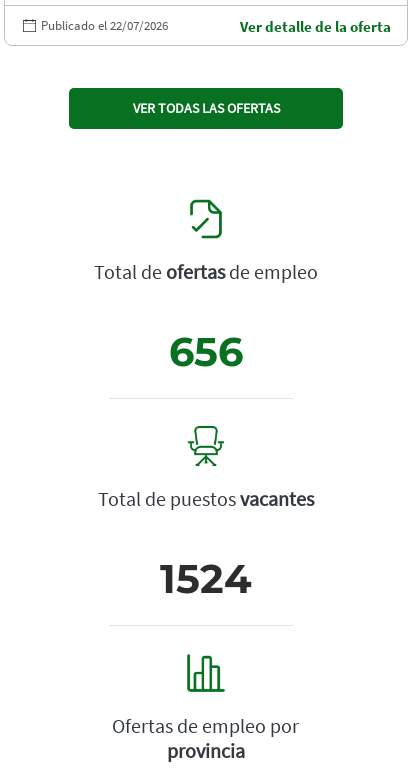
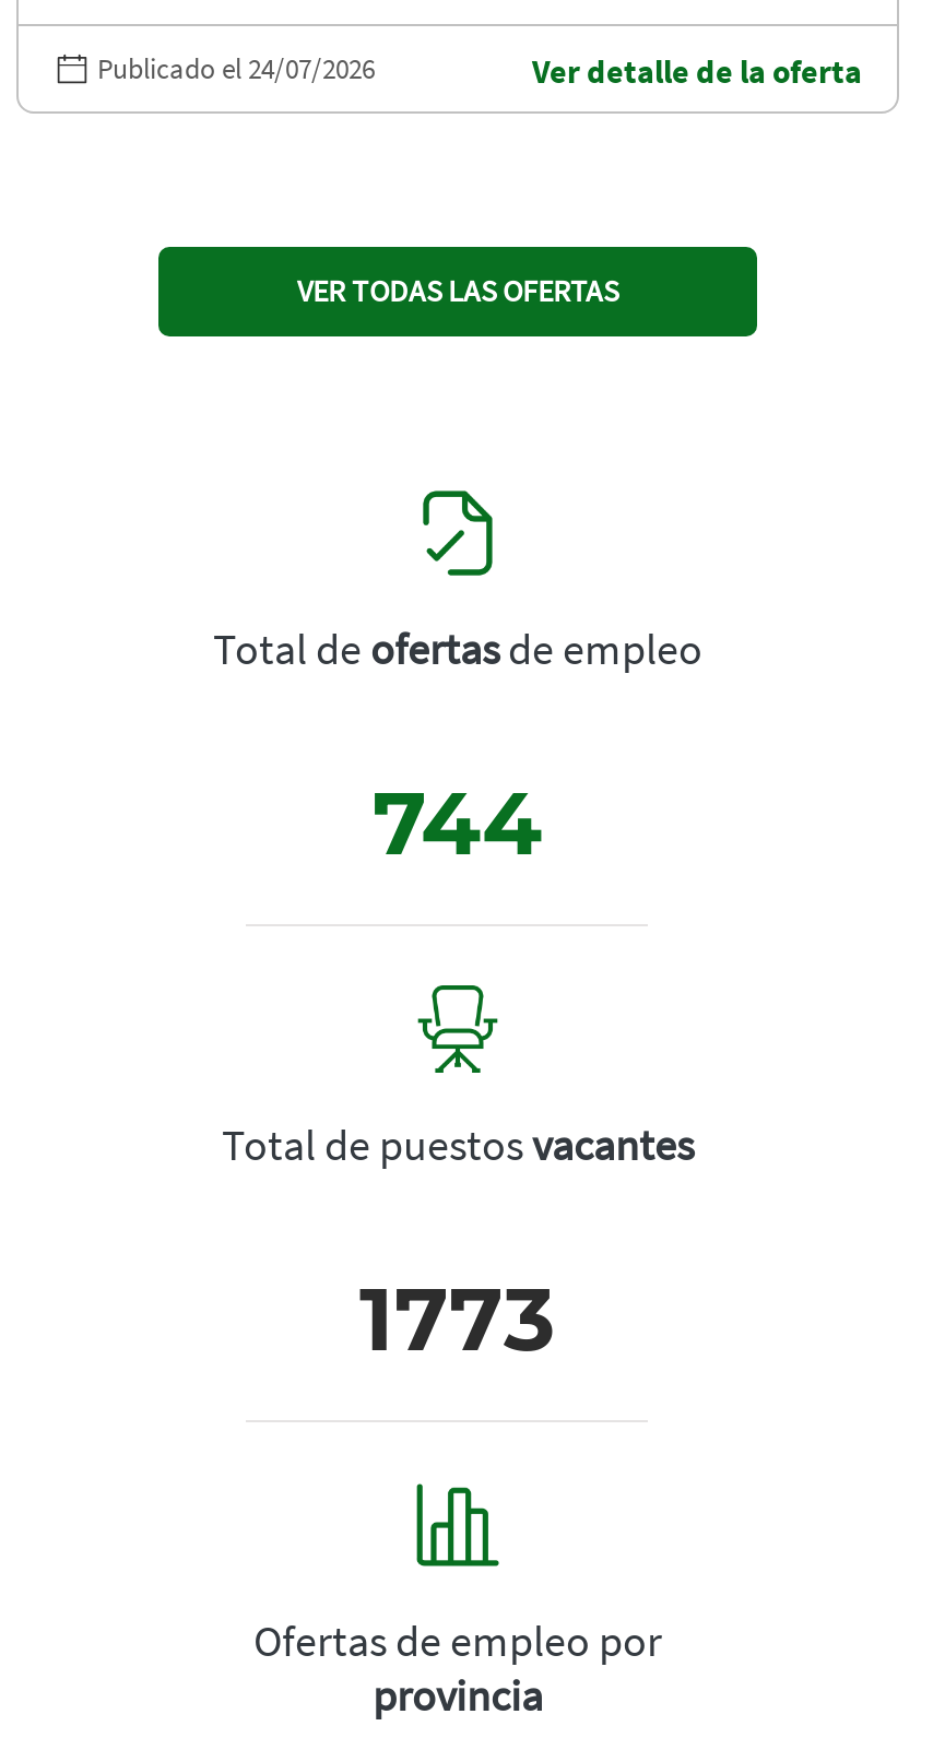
[41,17,168,34] Publicado el 22/07/2026 -> [97,50,375,87] Publicado el 24/07/2026
[169,327,243,376] 656 -> [373,770,543,877] 744
[160,554,252,603] 1524 -> [359,1266,556,1373] 1773

